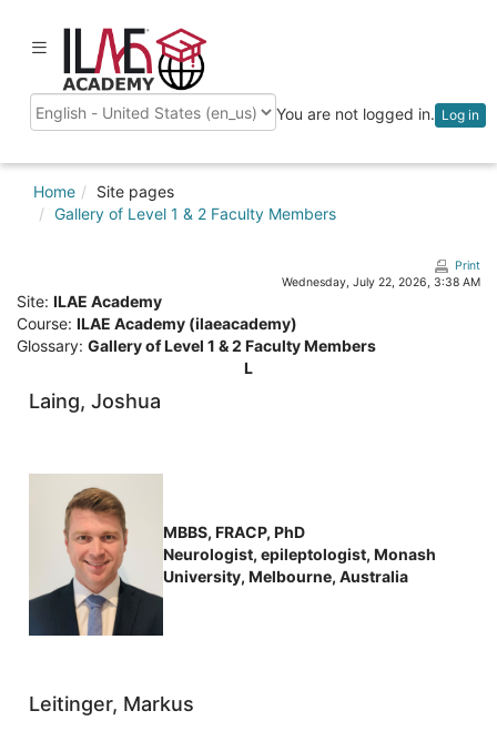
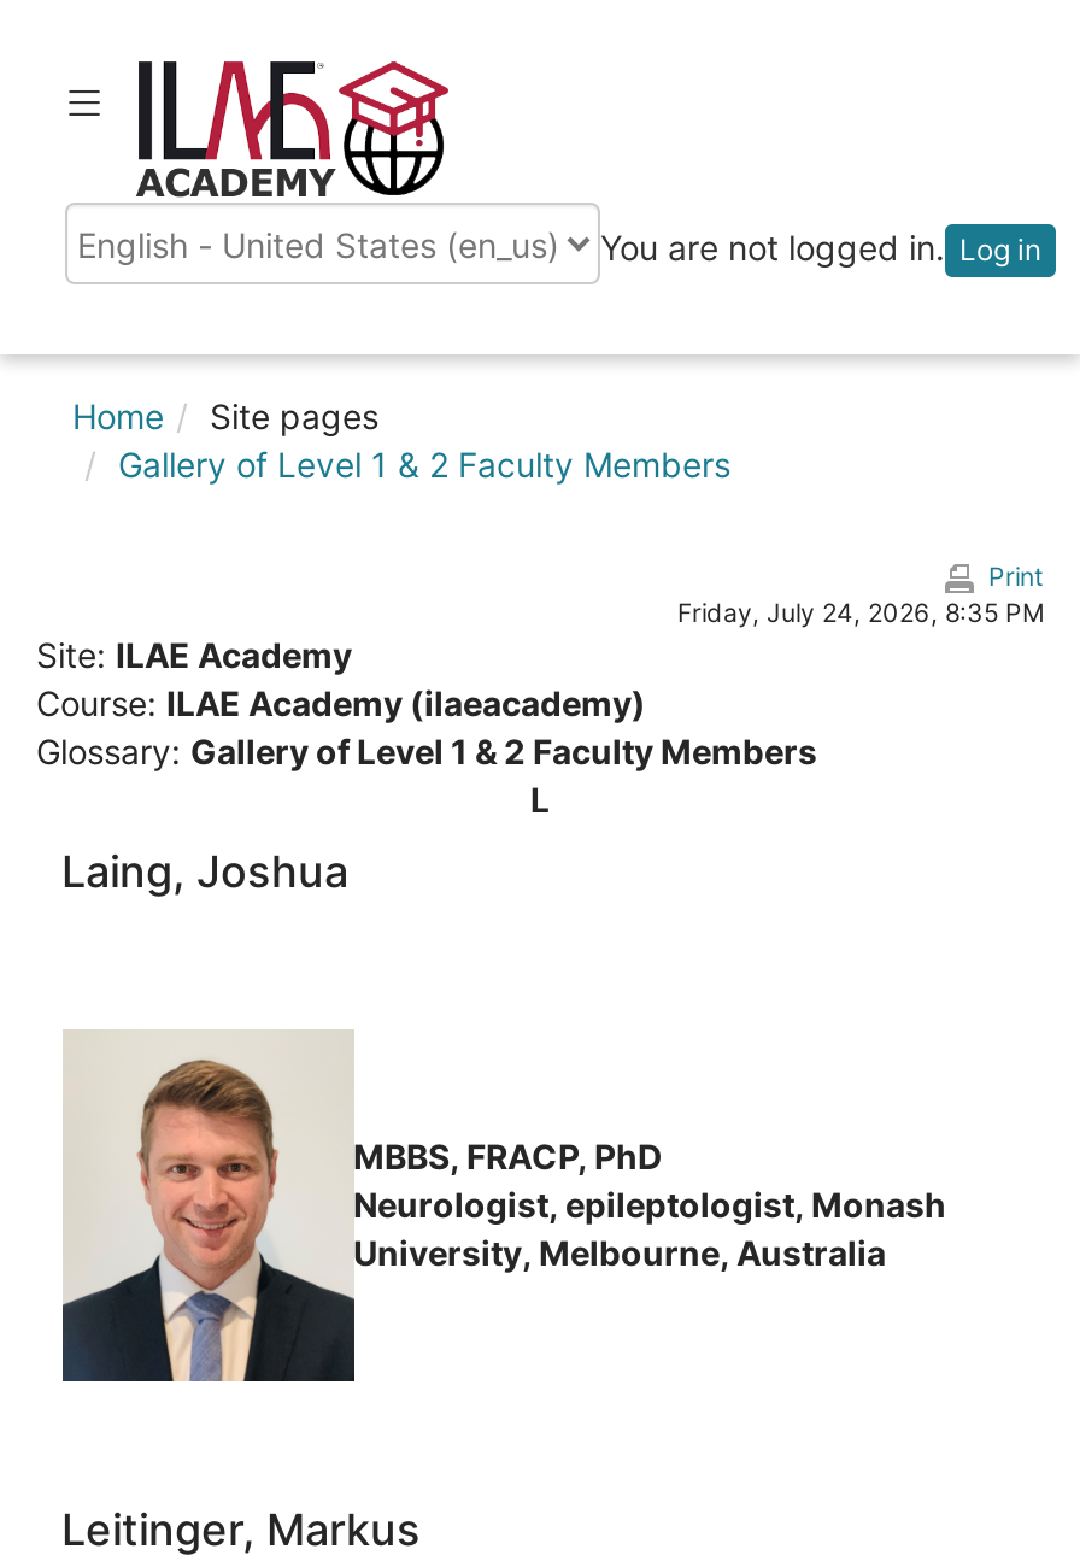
[282,275,480,290] Wednesday, July 22, 2026, 3:38 AM -> [677,598,1044,629] Friday, July 24, 2026, 8:35 PM

